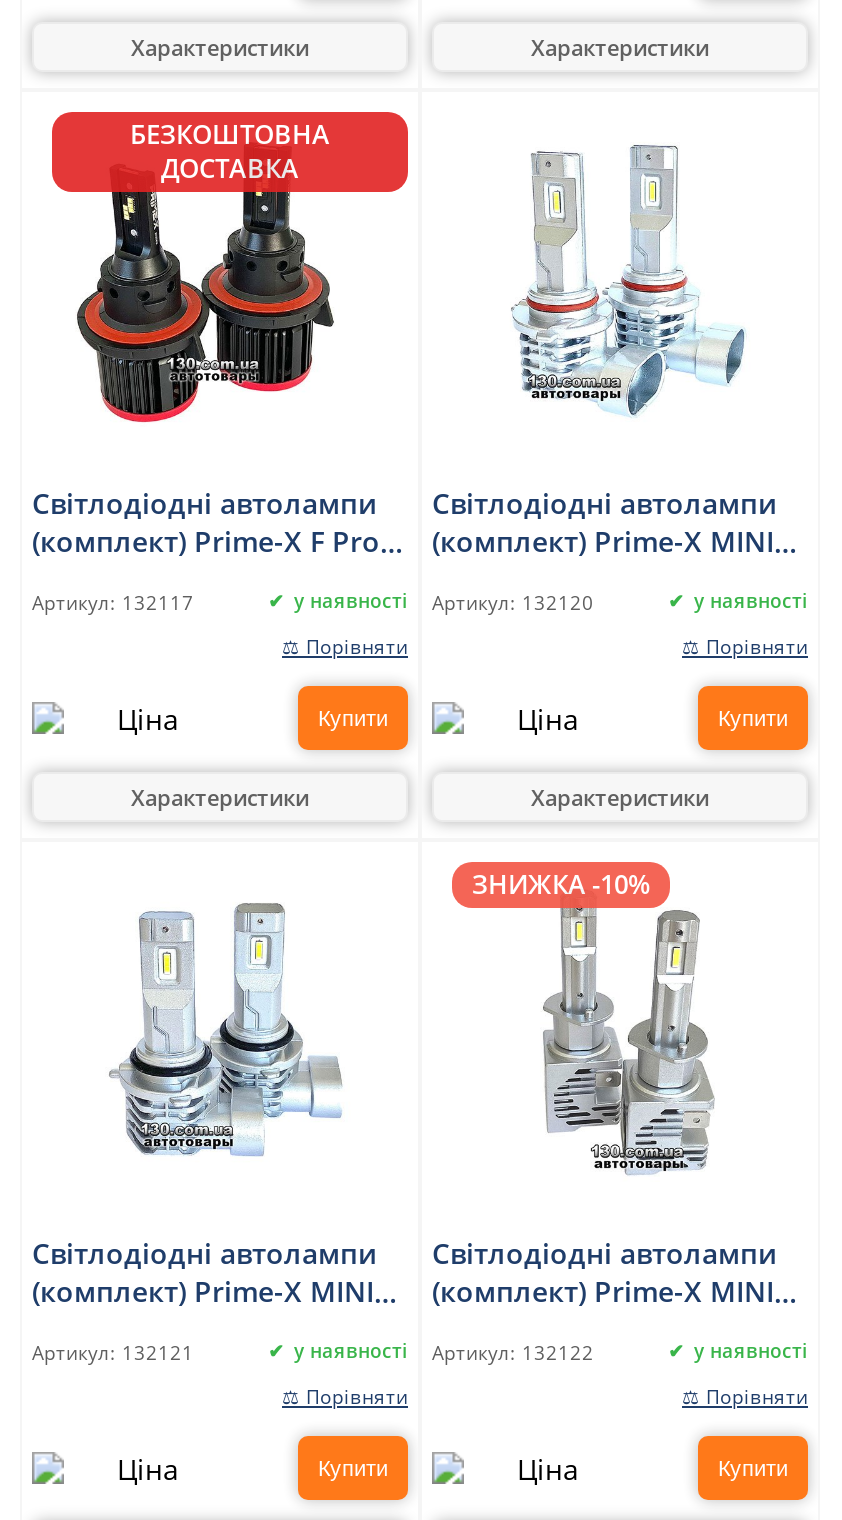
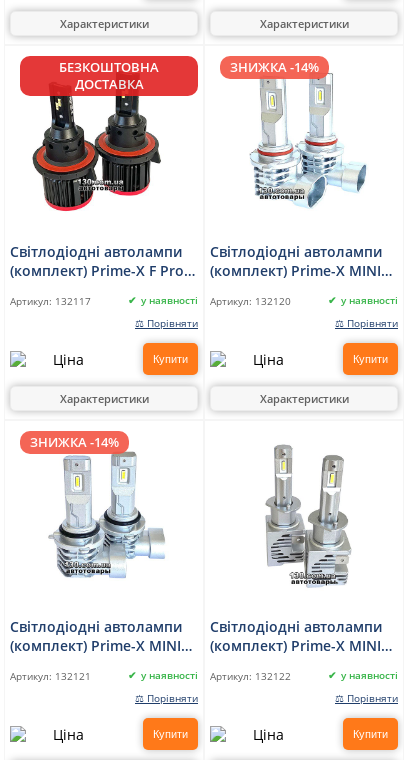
none -> [230,58,319,76] ЗНИЖКА -14%
none -> [30,433,119,451] ЗНИЖКА -14%
[472,866,650,902] ЗНИЖКА -10% -> none

